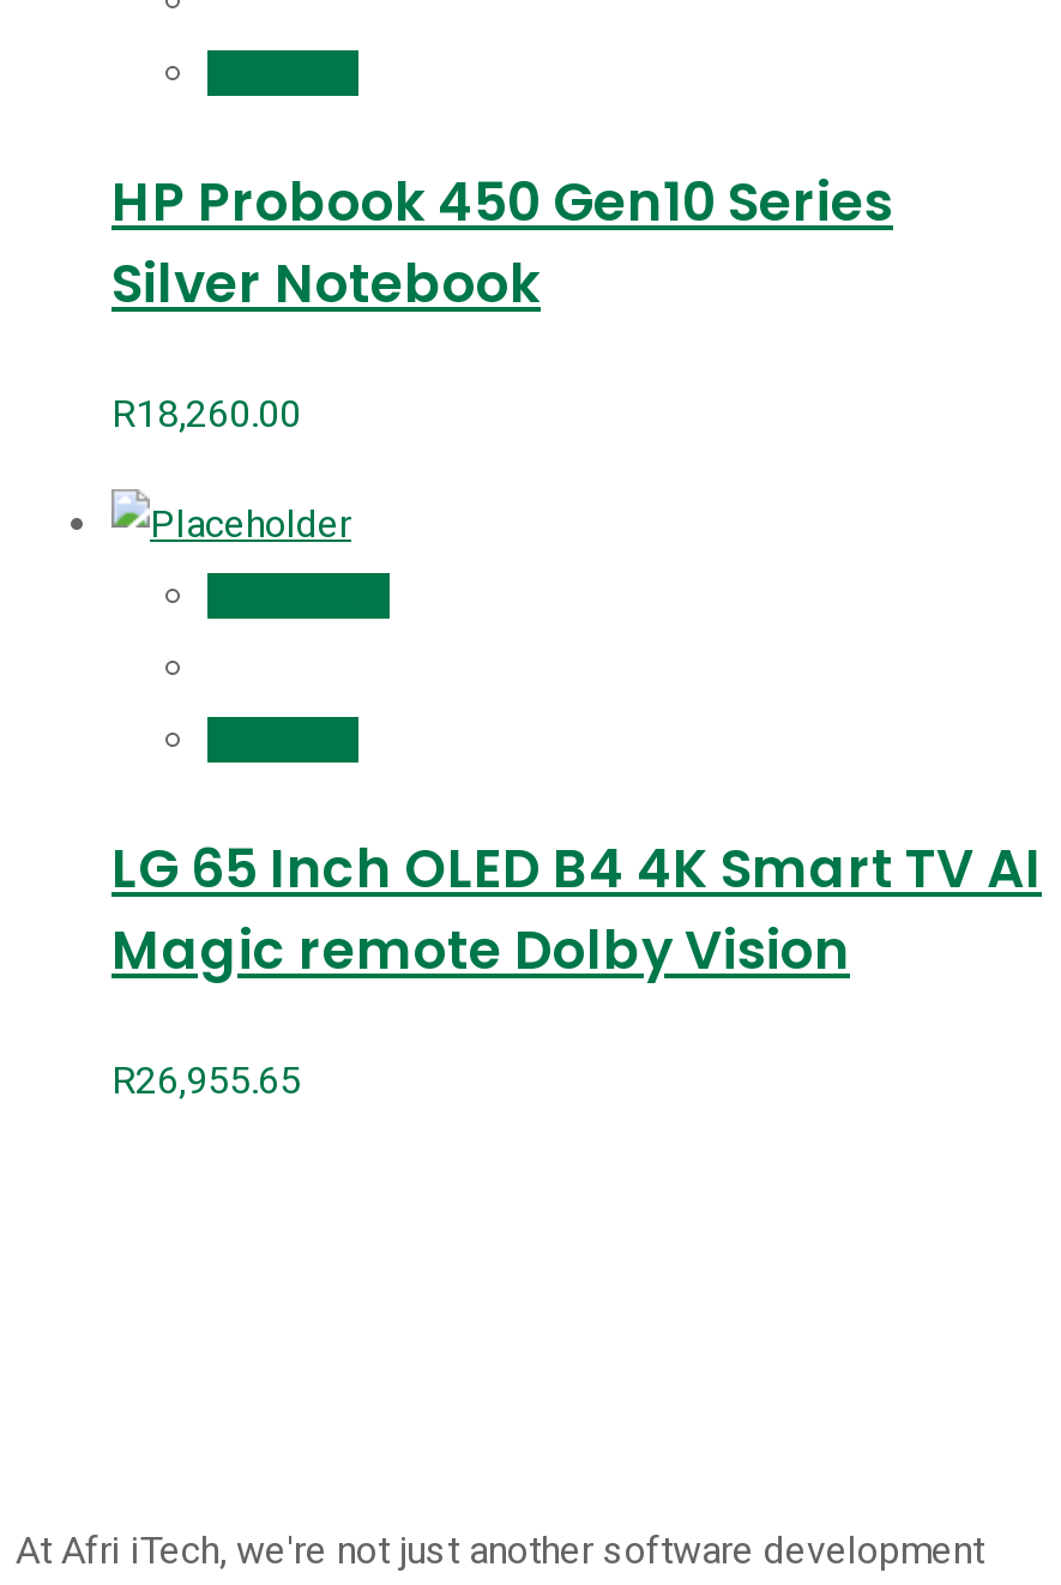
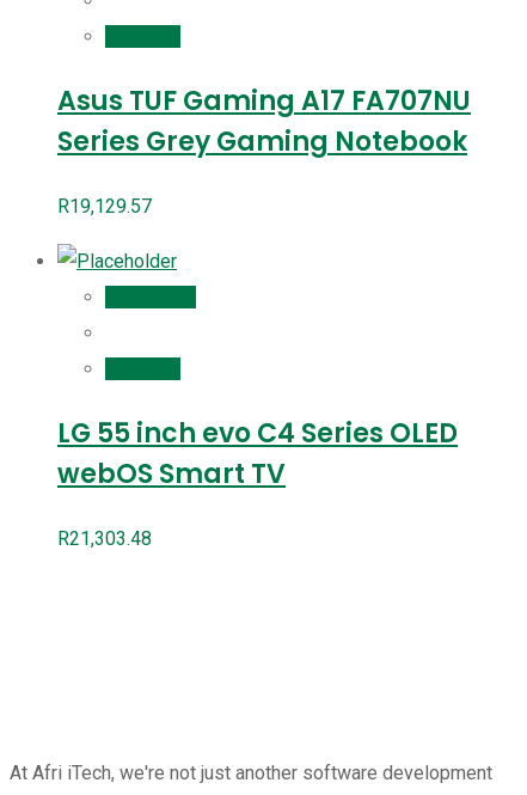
[111,166,893,322] HP Probook 450 Gen10 Series | Silver Notebook -> [57,83,471,161] Asus TUF Gaming A17 FA707NU | Series Grey Gaming Notebook
[111,392,301,437] R18,260.00 -> [57,195,152,218] R19,129.57
[111,833,1042,989] LG 65 Inch OLED B4 4K Smart TV AI | Magic remote Dolby Vision -> [57,415,458,493] LG 55 inch evo C4 Series OLED | webOS Smart TV
[111,1058,301,1104] R26,955.65 -> [57,528,152,550] R21,303.48

